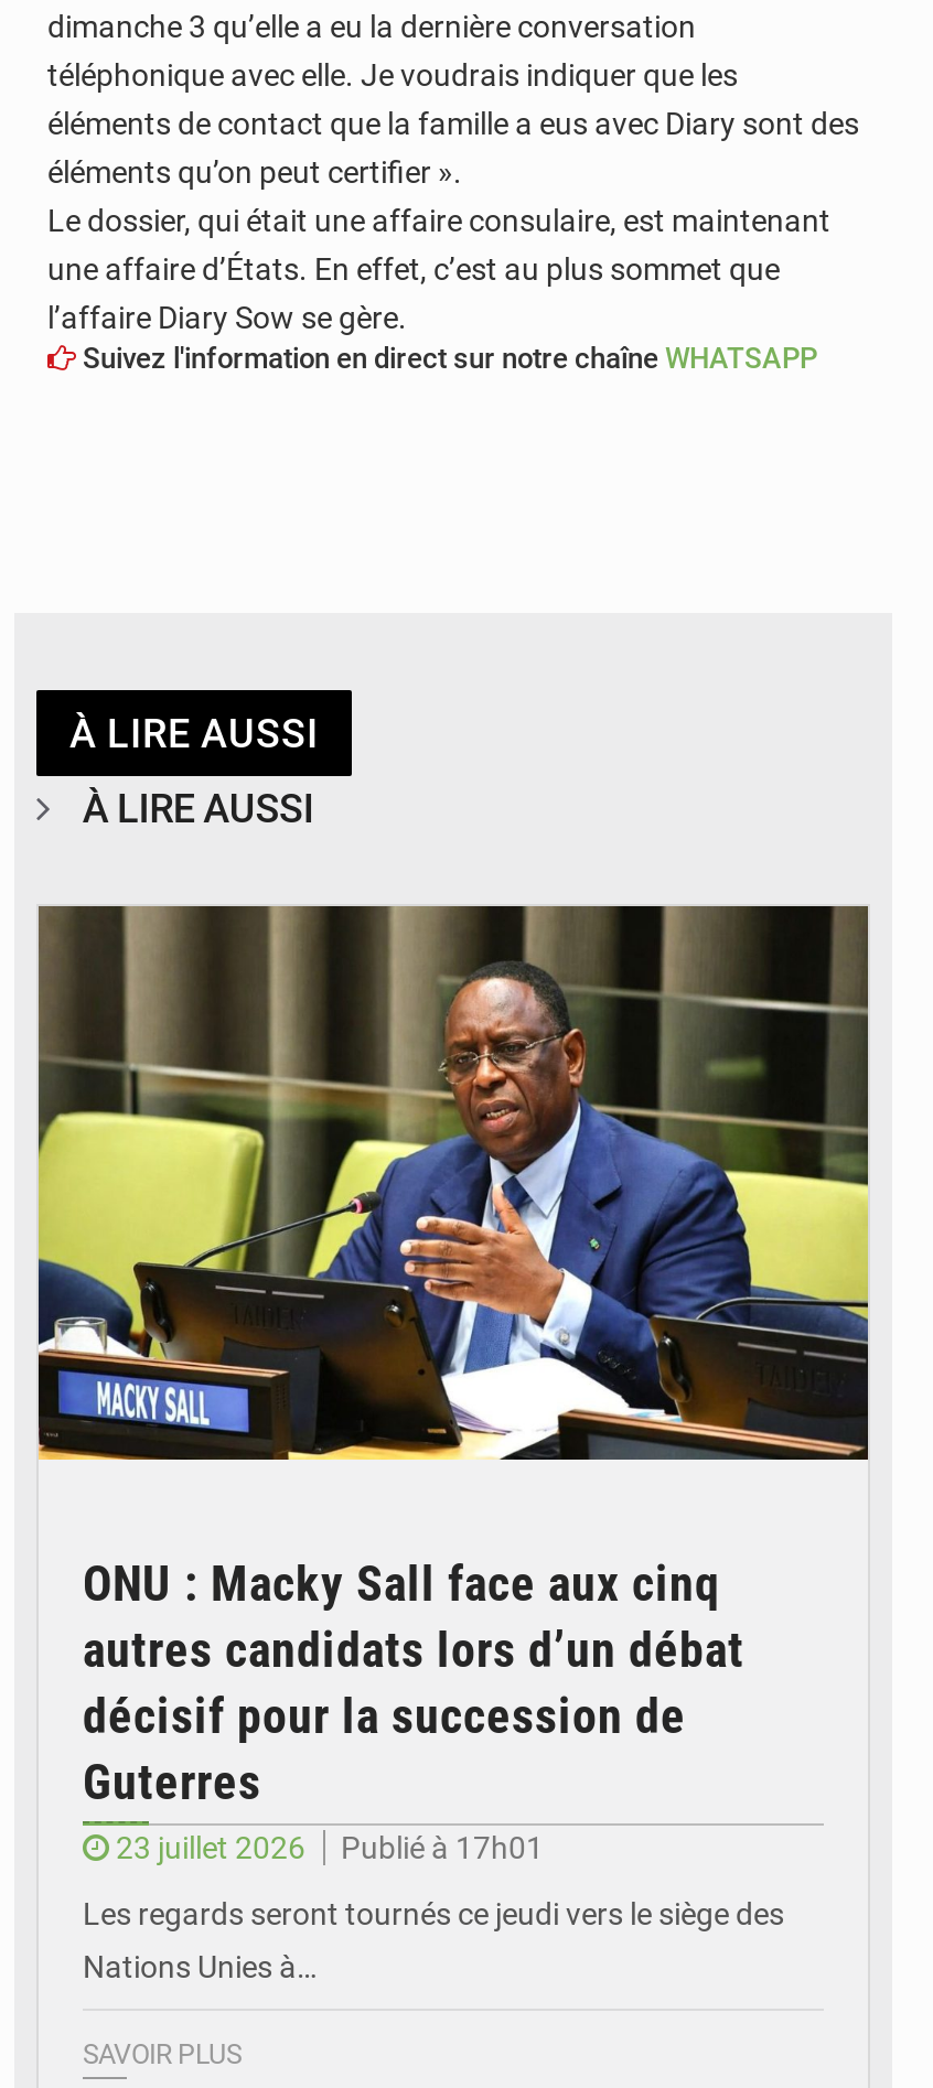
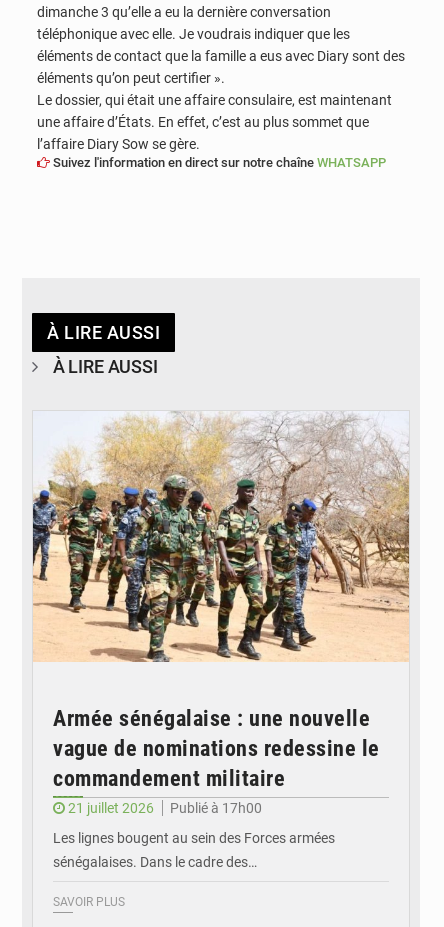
[36,904,870,1462] [image] -> [32,411,410,663] [image]
[83,1557,744,1865] ONU : Macky Sall face aux cinq | autres candidats lors d’un débat | décisif pour la succession de | Guterres | 23 juillet 2026 | Publié à 17h01 -> [53,706,379,816] Armée sénégalaise : une nouvelle | vague de nominations redessine le | commandement militaire | 21 juillet 2026 | Publié à 17h00
[83,1896,784,1931] Les regards seront tournés ce jeudi vers le siège des -> [53,830,335,846] Les lignes bougent au sein des Forces armées
[83,1949,317,1984] Nations Unies à… -> [53,854,257,870] sénégalaises. Dans le cadre des…

